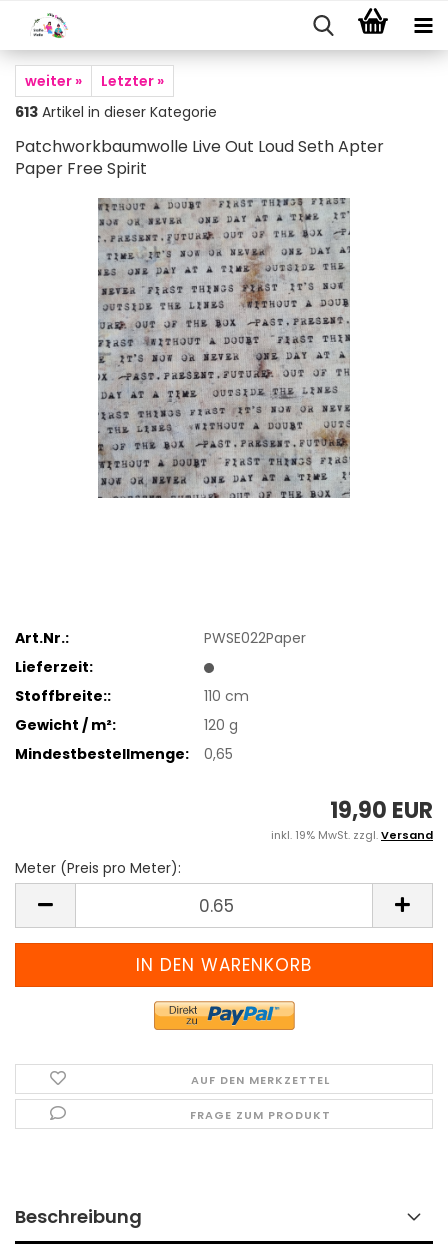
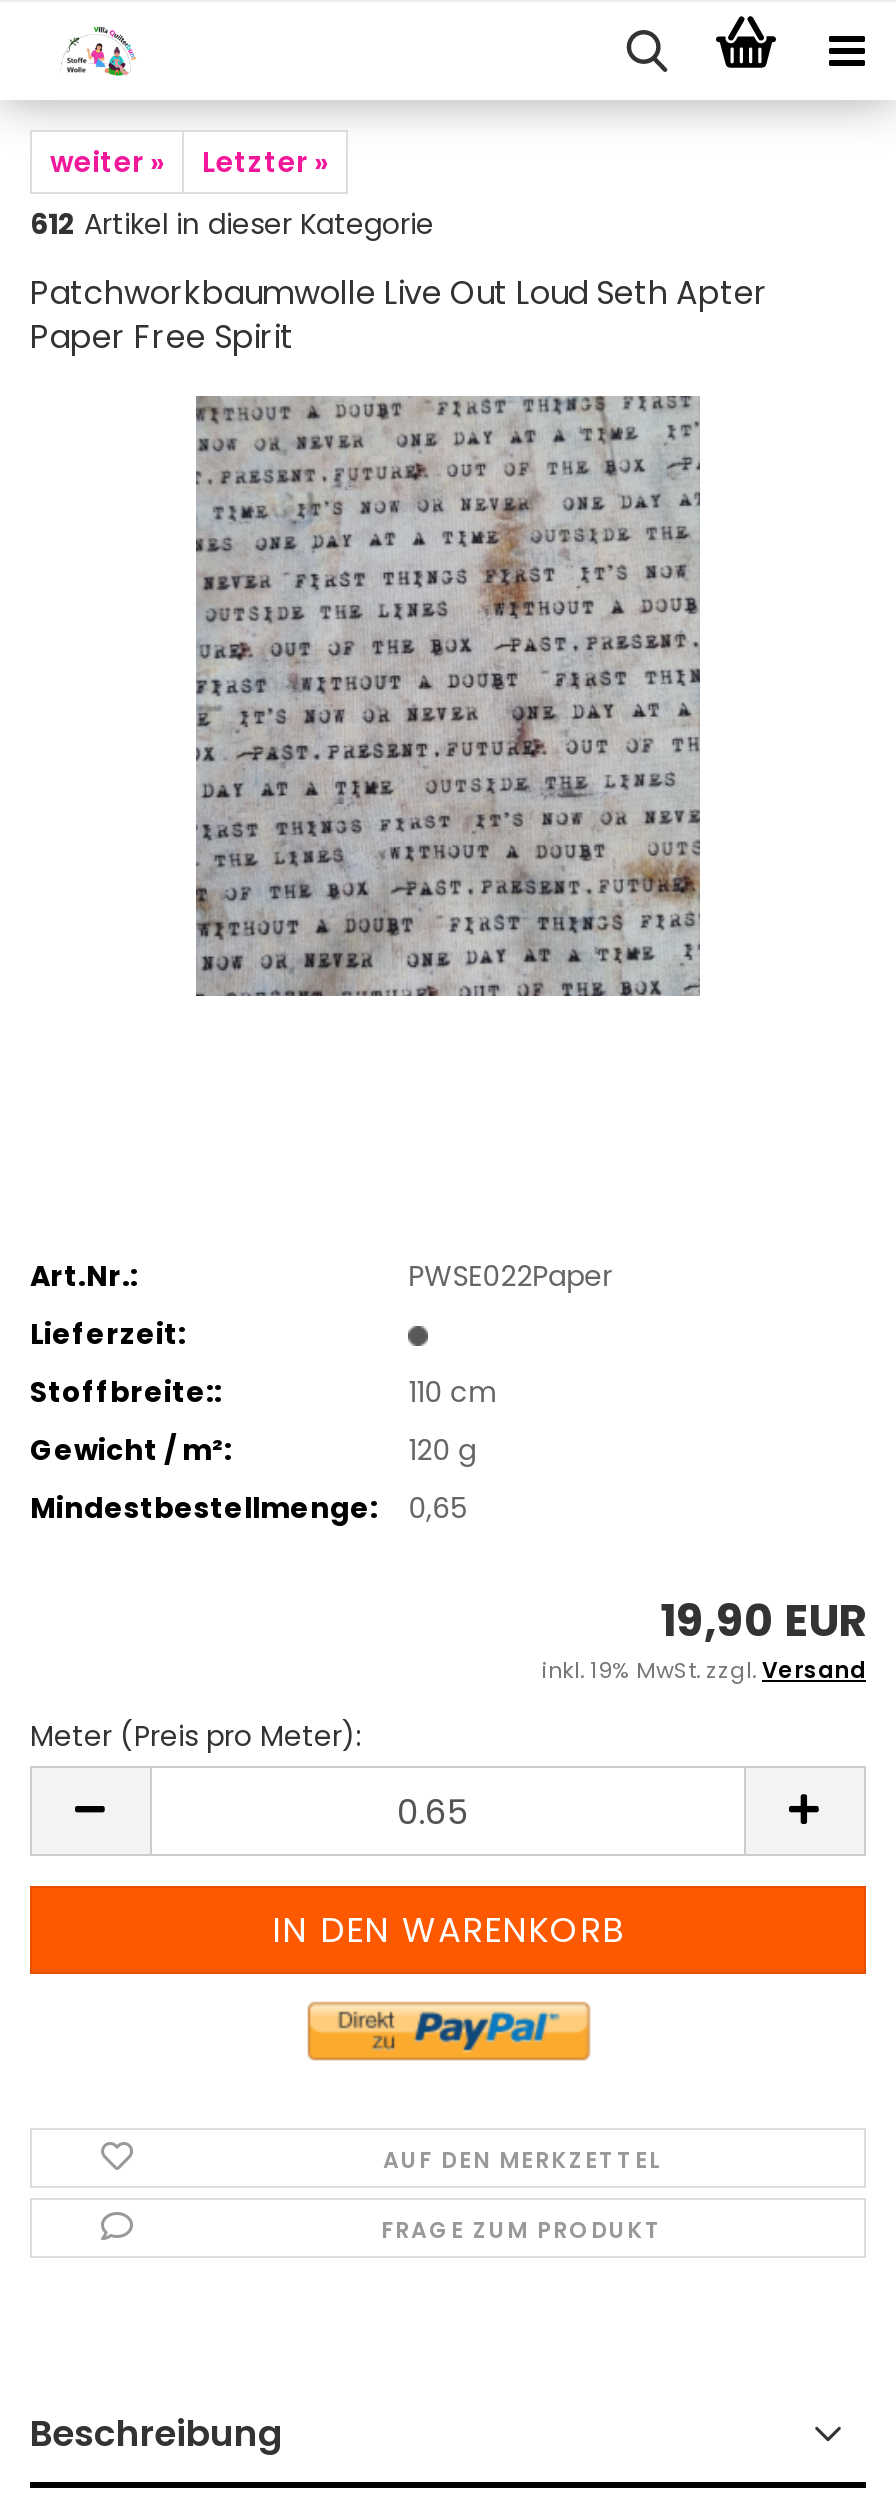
[15,102,217,122] 613 Artikel in dieser Kategorie -> [30,204,434,244] 612 Artikel in dieser Kategorie

